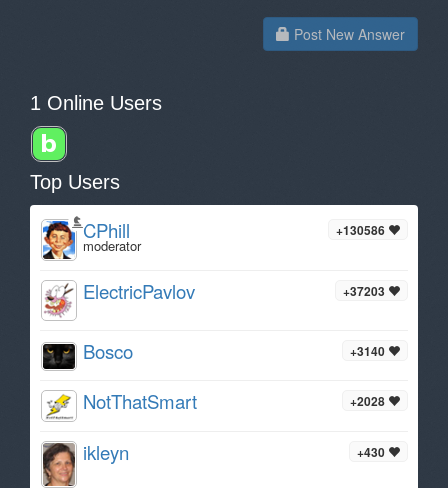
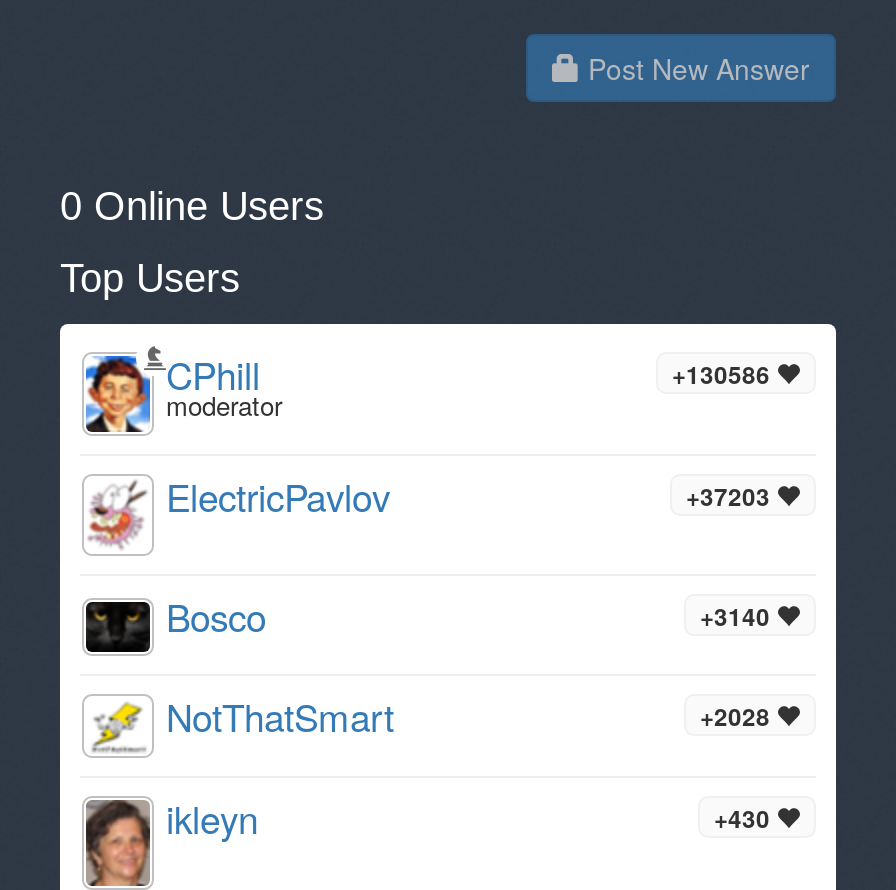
[30,92,162,114] 1 Online Users -> [60,184,324,228] 0 Online Users

